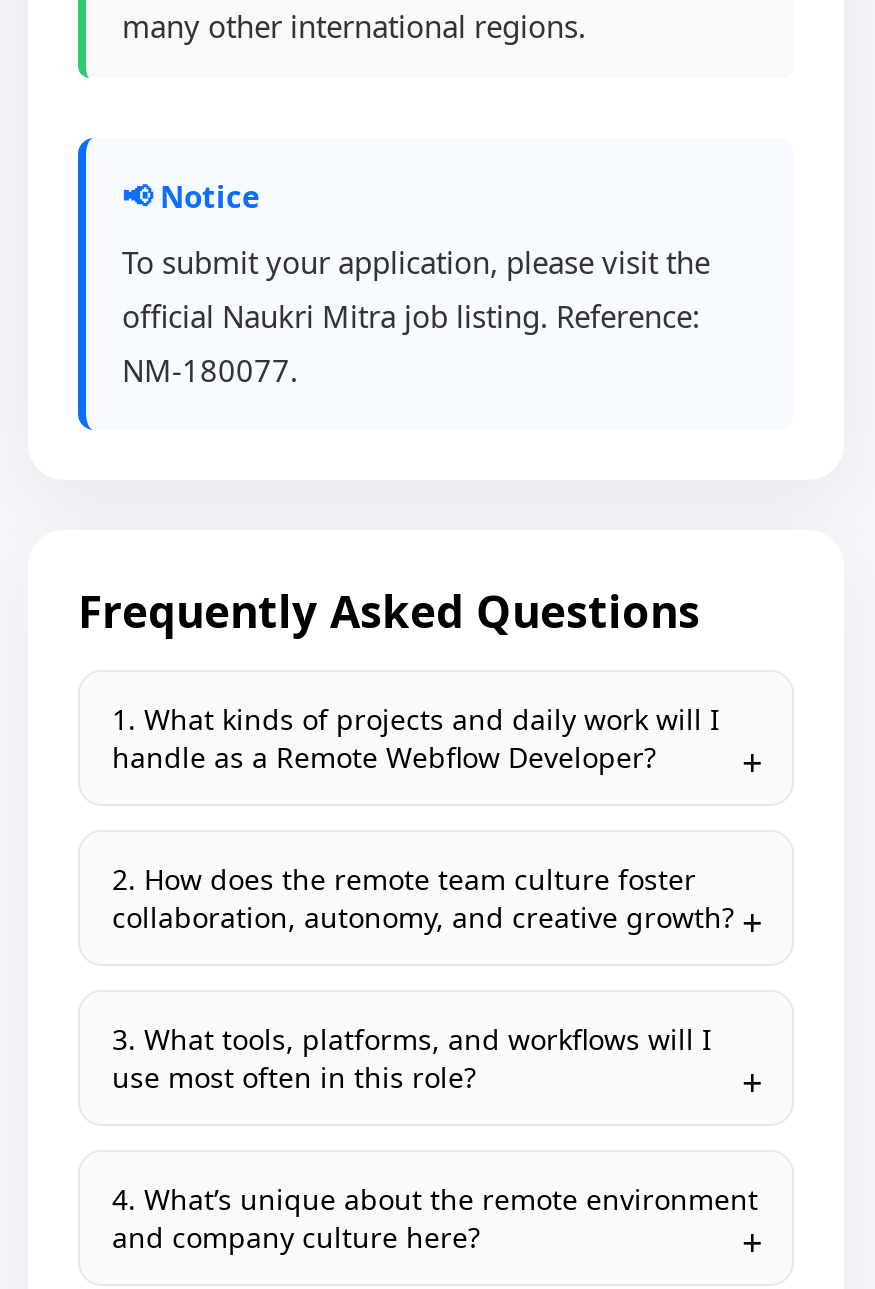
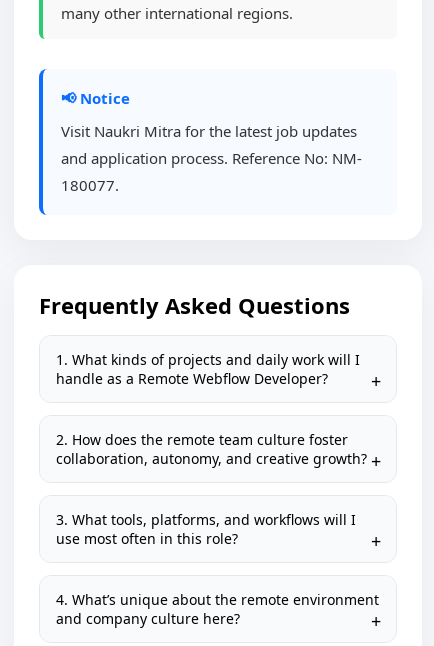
[122,242,710,390] To submit your application, please visit the | official Naukri Mitra job listing. Reference: | NM-180077. -> [61,121,362,195] Visit Naukri Mitra for the latest job updates | and application process. Reference No: NM- | 180077.

